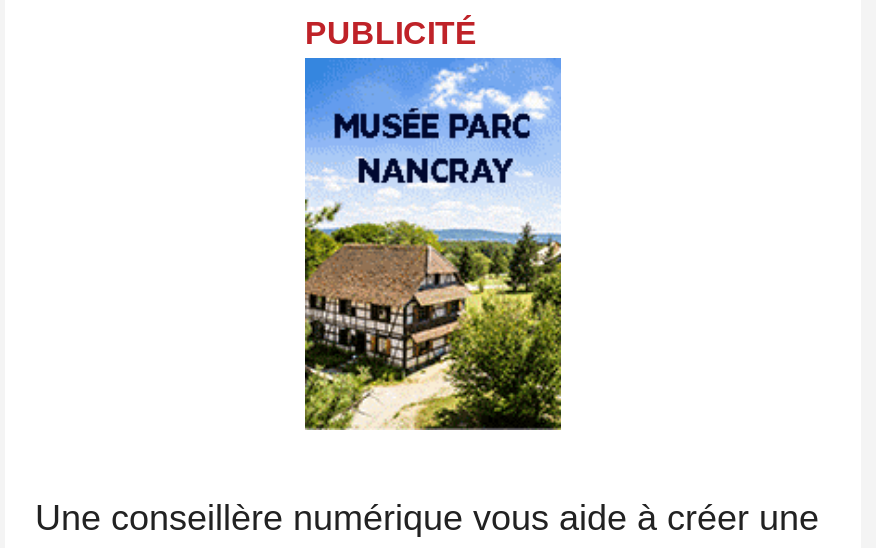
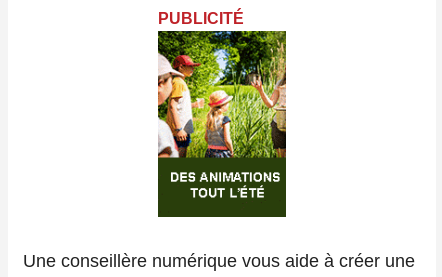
[303,56,563,432] [image] -> [157,30,287,218] [image]

